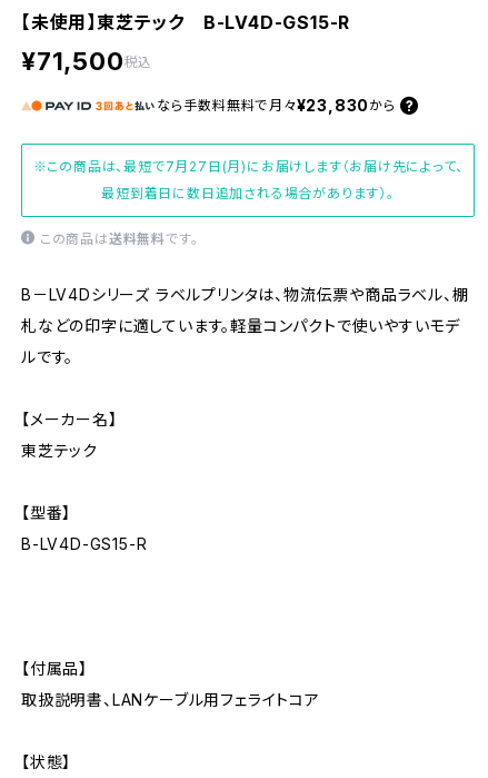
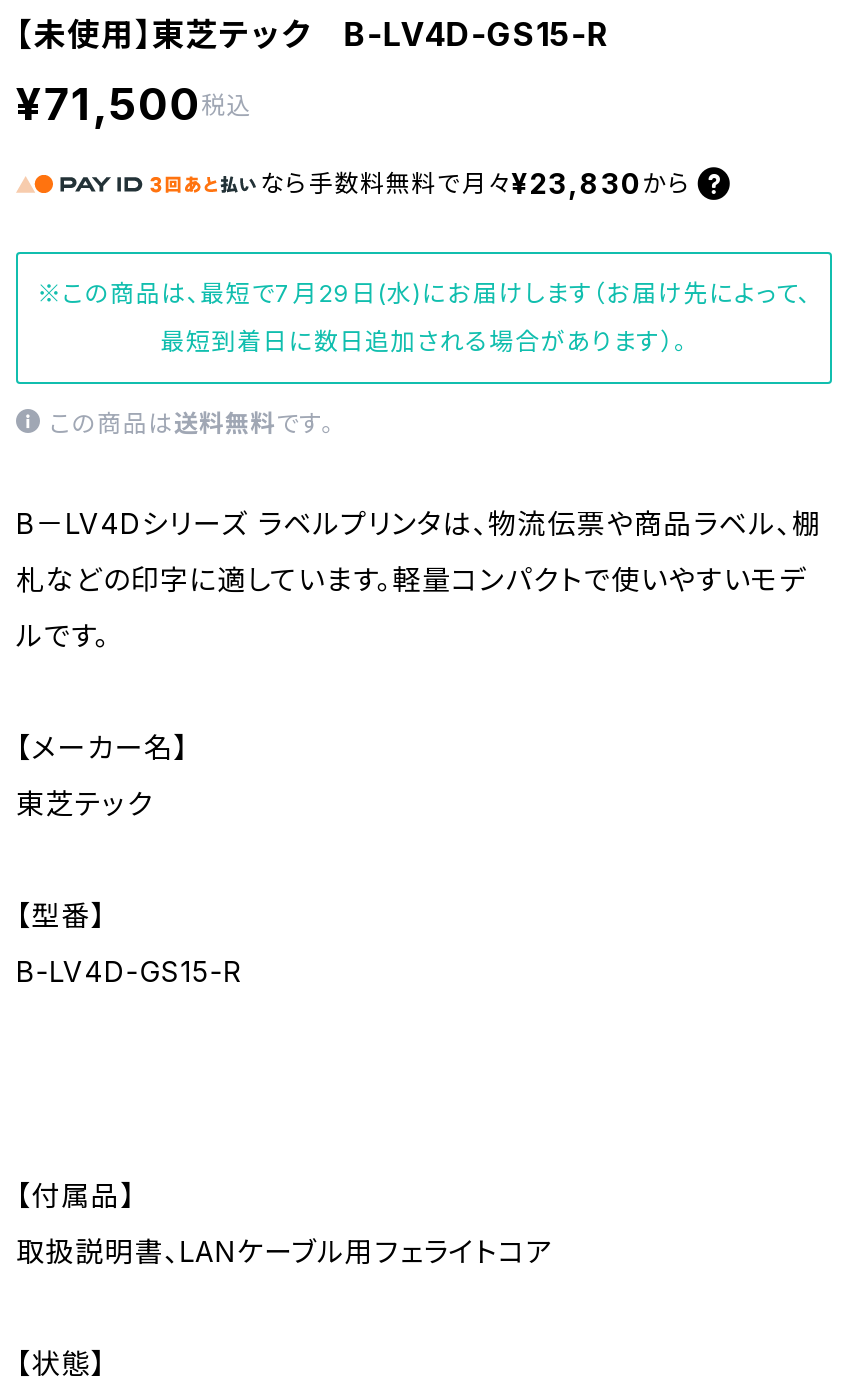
[33,158,463,175] ※この商品は、最短で7月27日(月)にお届けします（お届け先によって、 -> [37,278,811,308] ※この商品は、最短で7月29日(水)にお届けします（お届け先によって、

